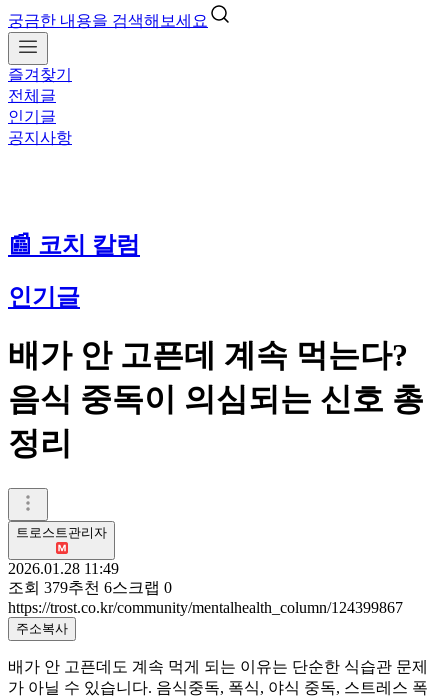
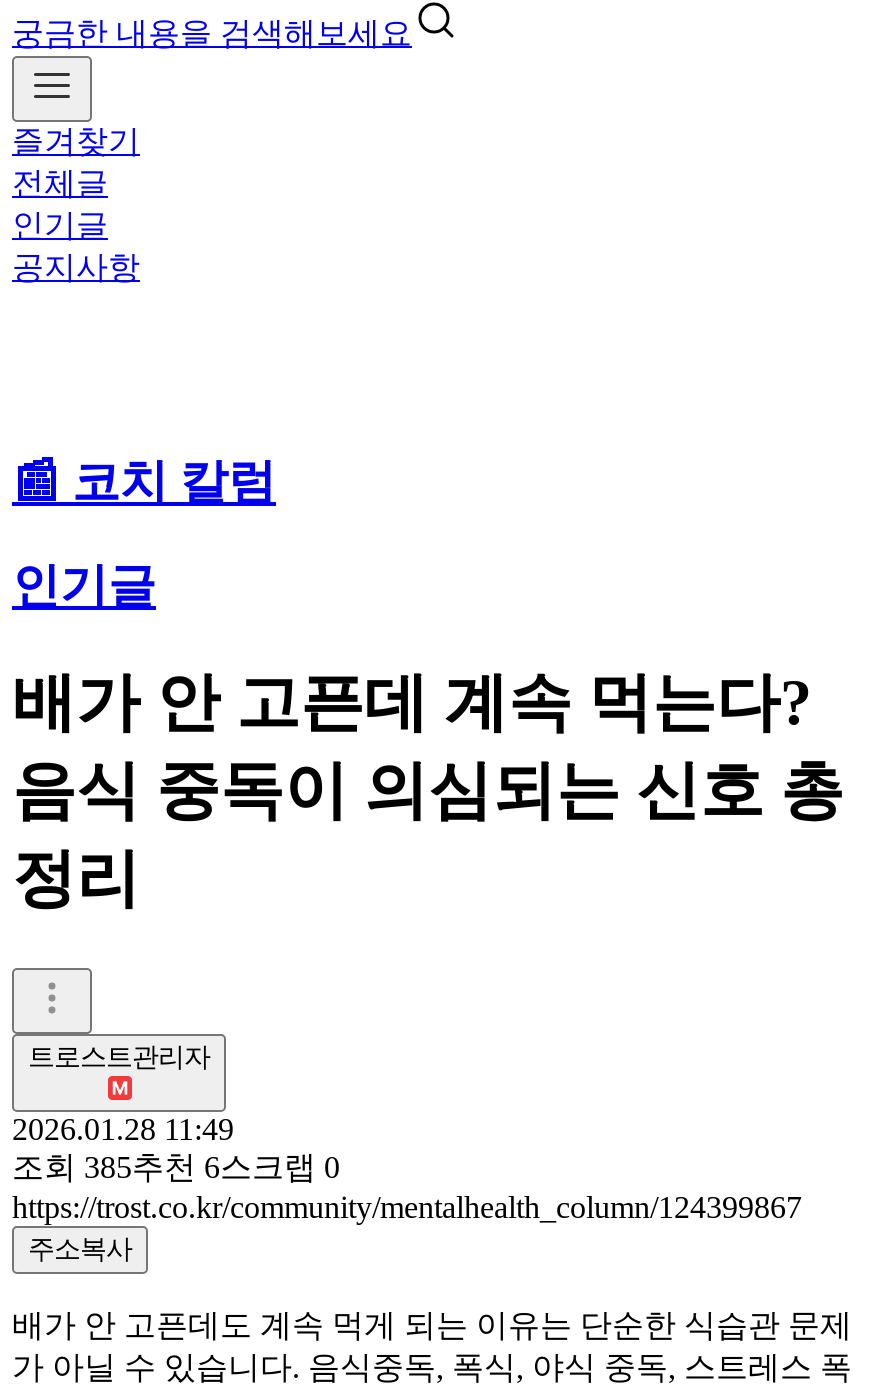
[8,579,172,596] 조회 379추천 6스크랩 0 -> [12,1149,340,1183] 조회 385추천 6스크랩 0

